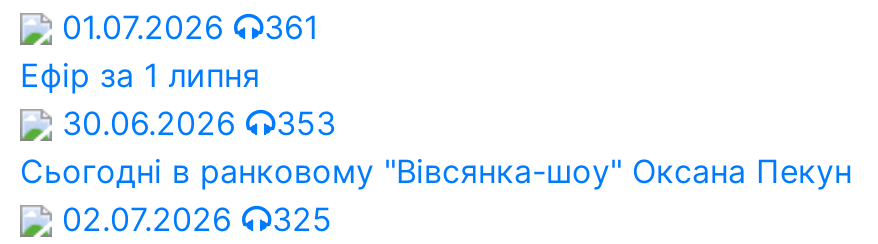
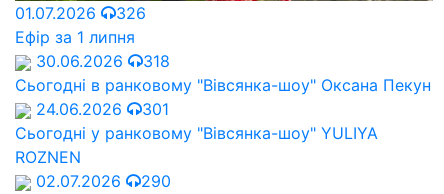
[62,6,318,46] 01.07.2026 361 -> [15,3,146,23] 01.07.2026 326
[62,102,336,142] 30.06.2026 353 -> [36,51,170,71] 30.06.2026 318
none -> [15,99,378,167] 24.06.2026 | 301 | Сьогодні у ранковому "Вівсянка-шоу" YULIYA | ROZNEN
[62,198,332,238] 02.07.2026 325 -> [36,171,171,191] 02.07.2026 290

